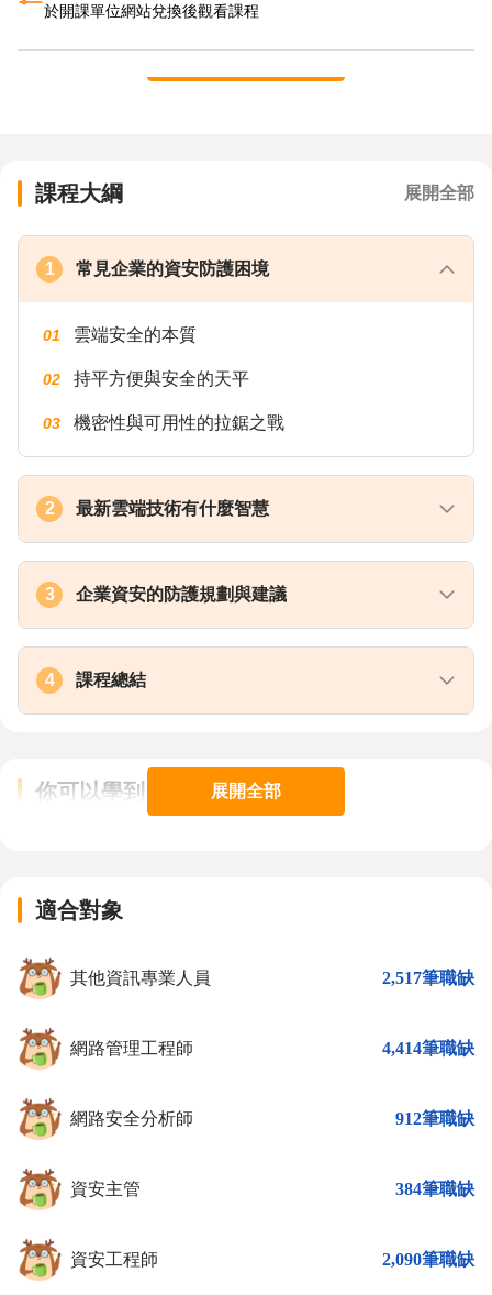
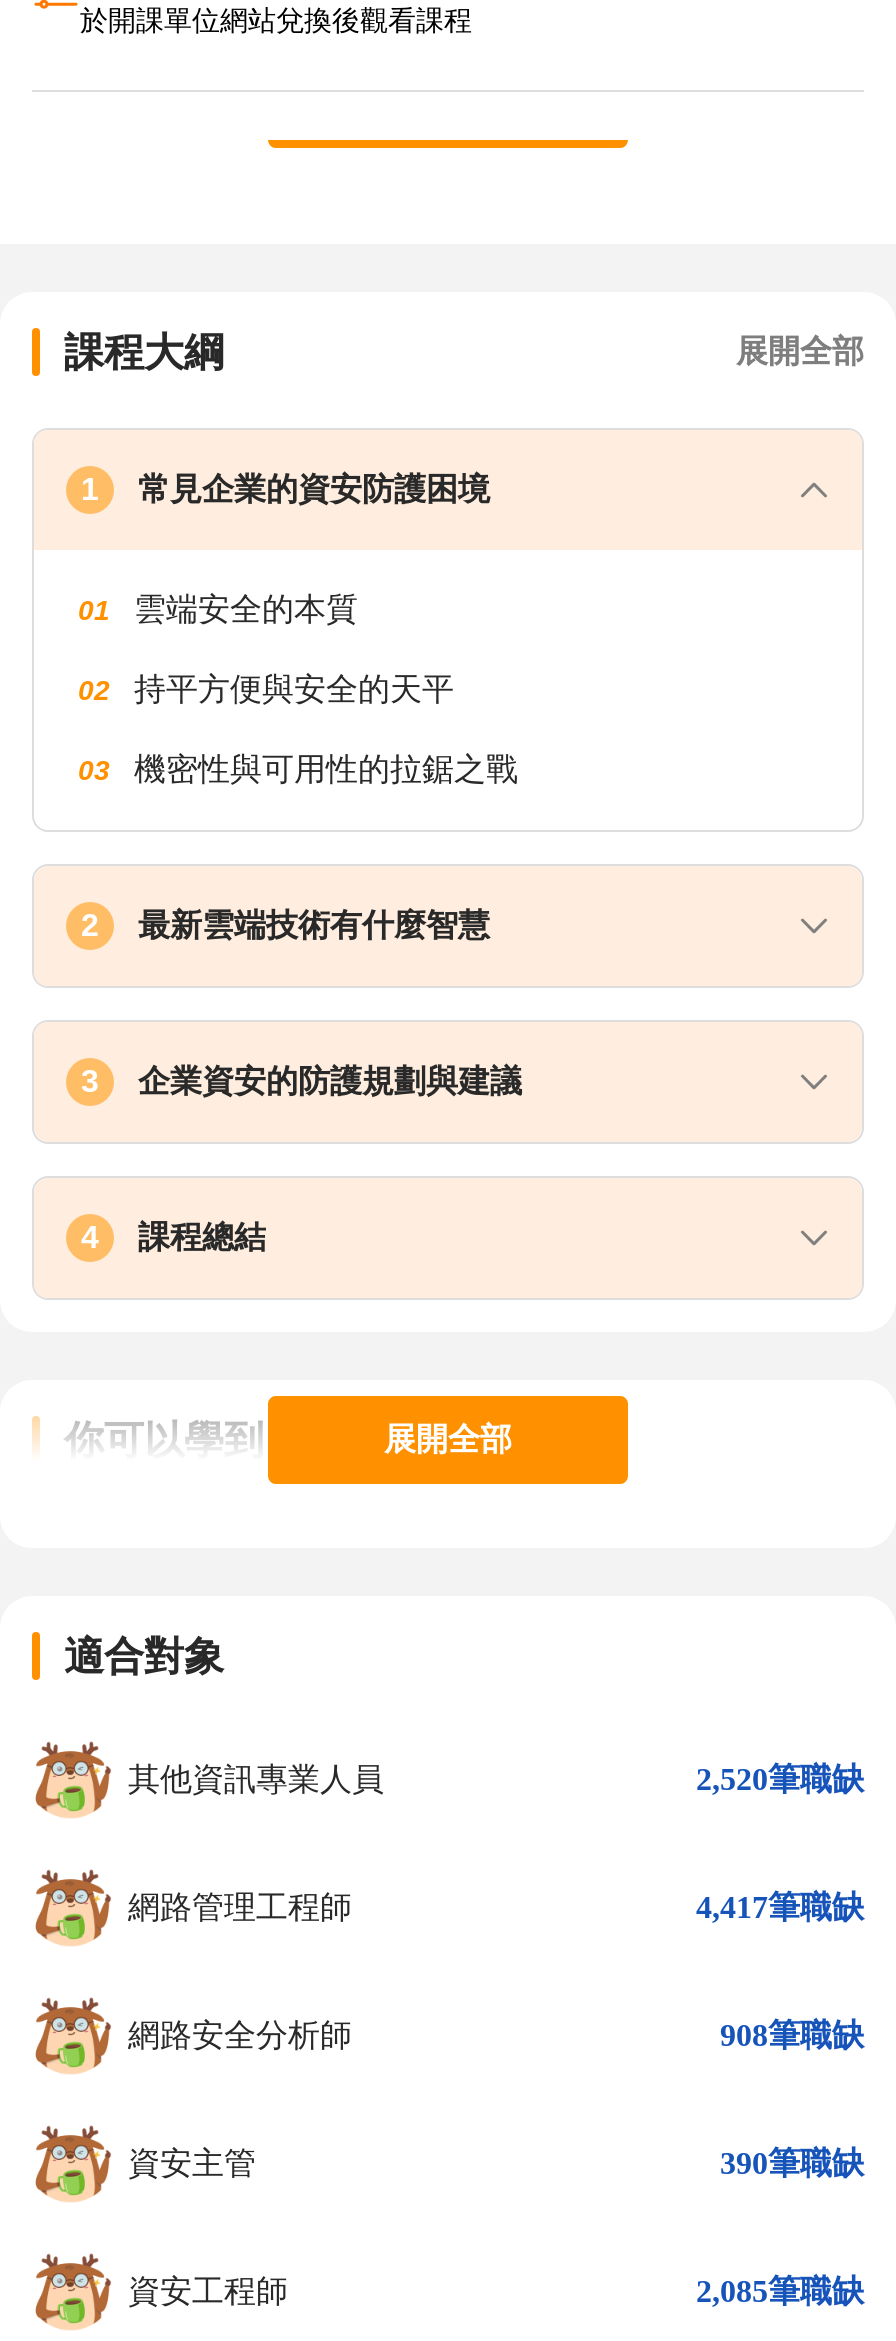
[382,969,474,987] 2,517筆職缺 -> [696,1762,864,1796] 2,520筆職缺
[382,1039,474,1058] 4,414筆職缺 -> [696,1890,864,1924] 4,417筆職缺
[395,1109,474,1128] 912筆職缺 -> [720,2018,864,2052] 908筆職缺
[395,1180,474,1198] 384筆職缺 -> [720,2146,864,2180] 390筆職缺
[382,1250,474,1269] 2,090筆職缺 -> [696,2274,864,2308] 2,085筆職缺

